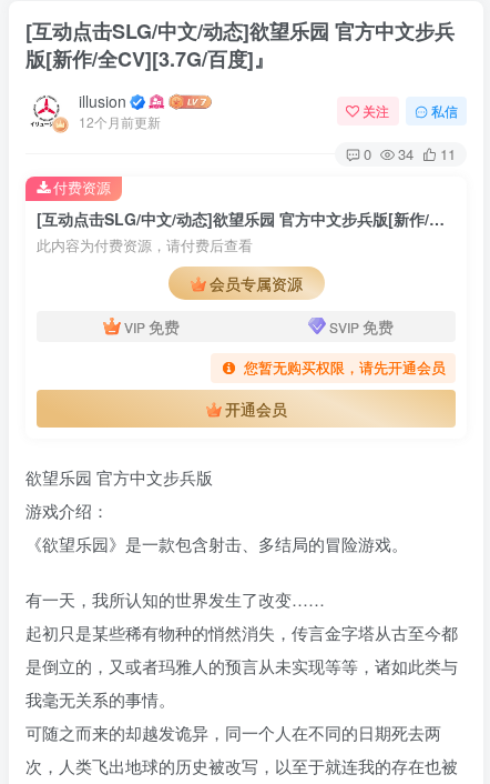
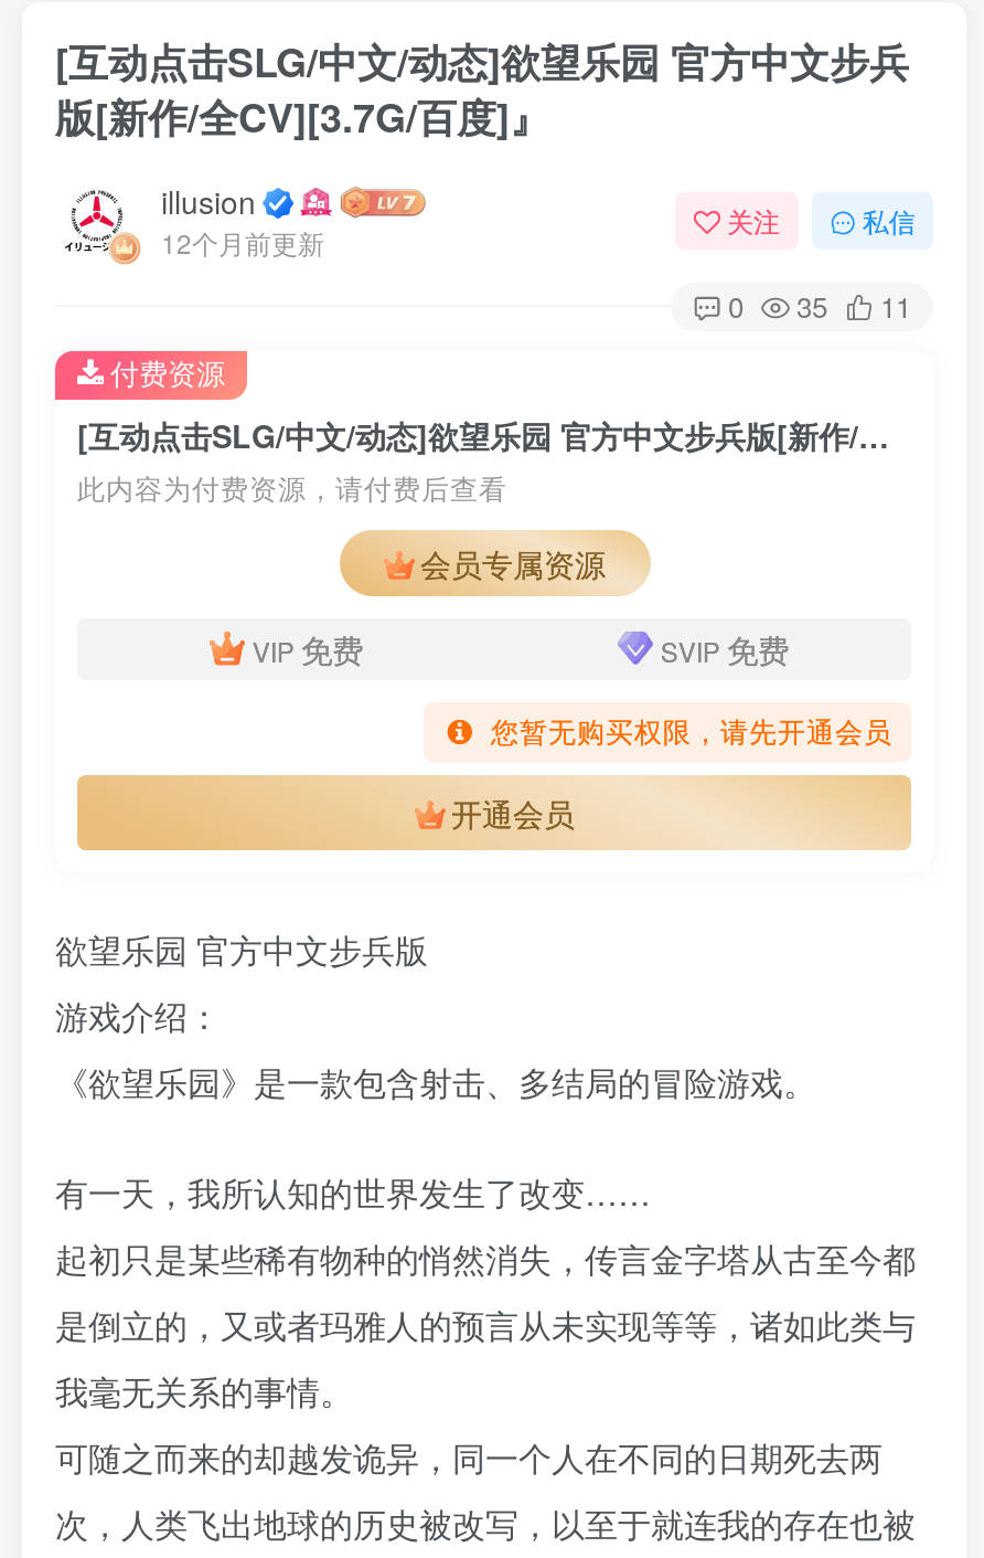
[364,143,456,164] 0 34 11 -> [728,284,911,326] 0 35 11

